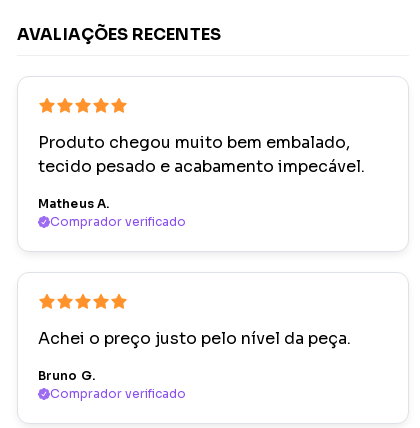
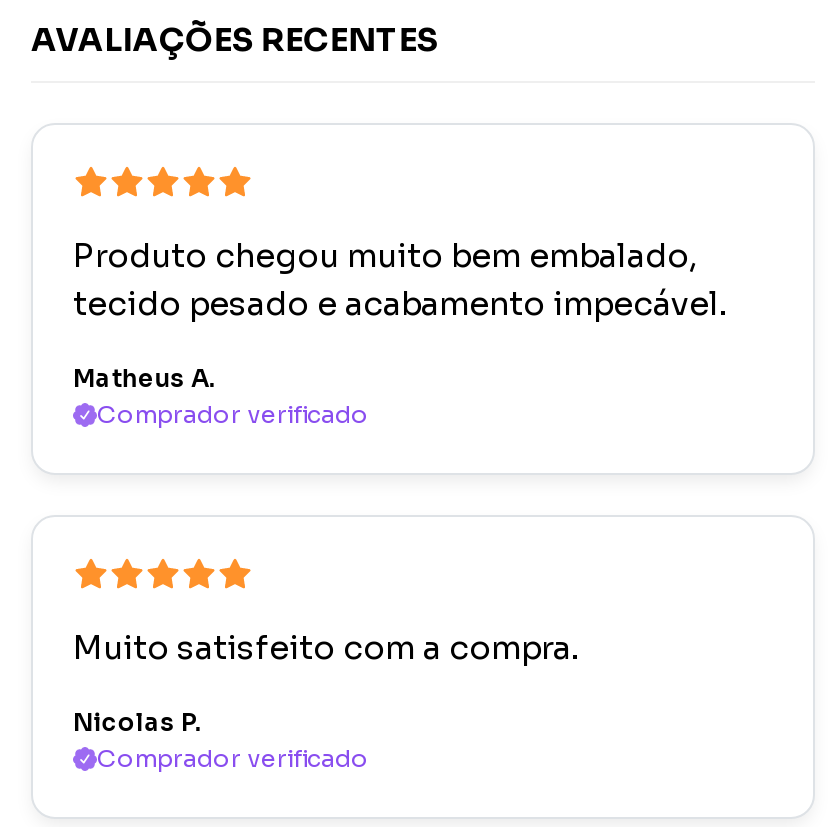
[38,328,351,349] Achei o preço justo pelo nível da peça. -> [73,628,579,670] Muito satisfeito com a compra.
[38,368,95,383] Bruno G. -> [73,708,201,738] Nicolas P.

